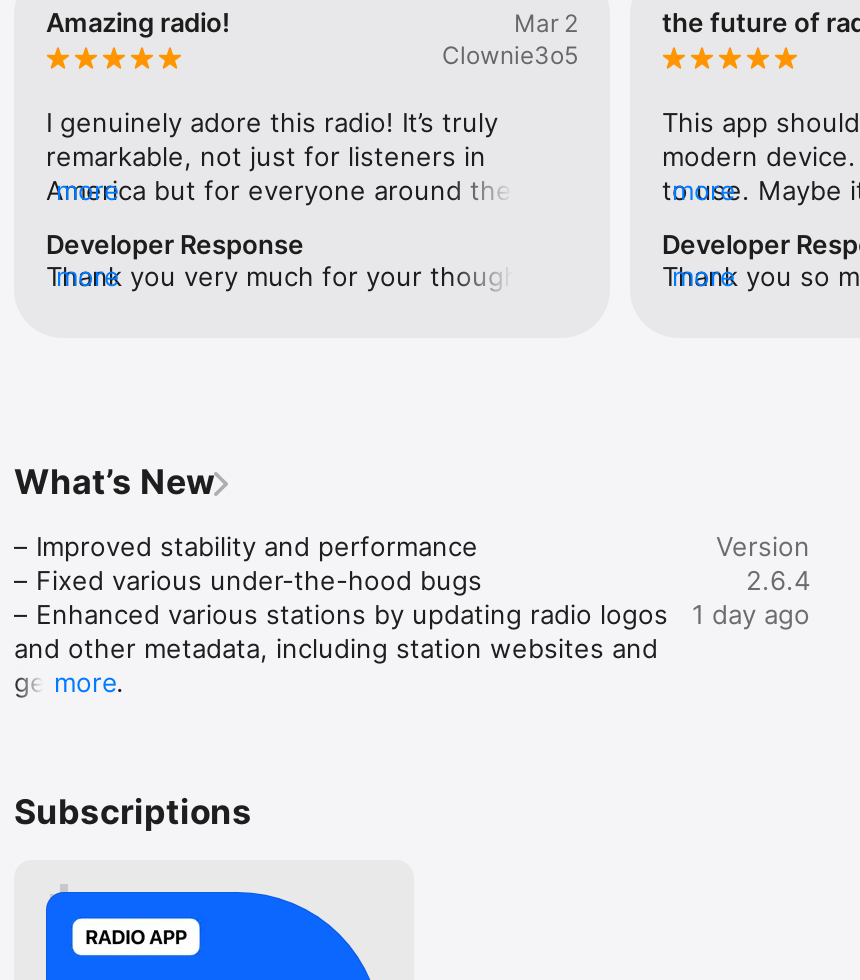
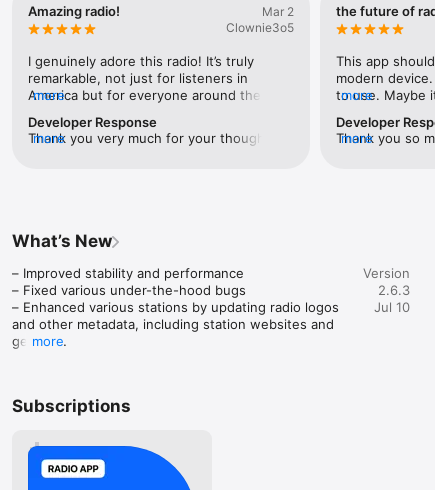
[692,564,810,630] 2.6.4 | 1 day ago -> [374,282,410,315] 2.6.3 | Jul 10

